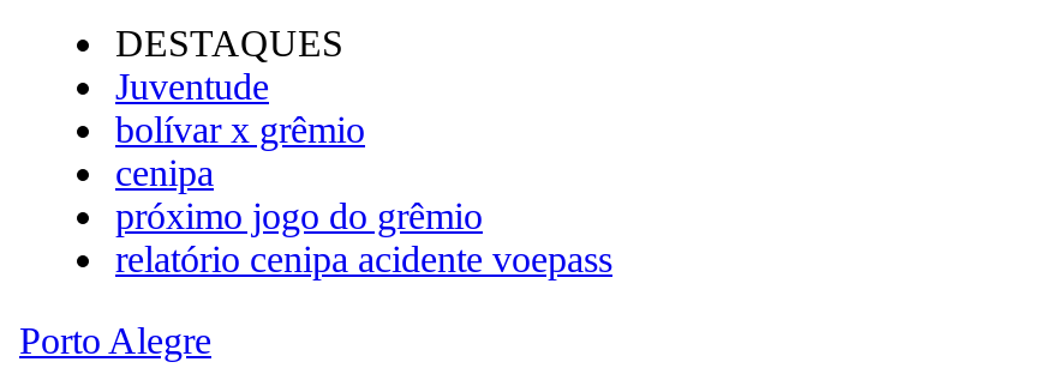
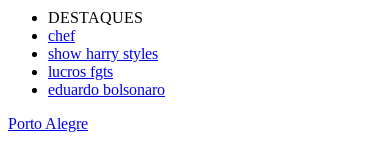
[115,66,612,279] Juventude | bolívar x grêmio | cenipa | próximo jogo do grêmio | relatório cenipa acidente voepass -> [48,27,165,98] chef | show harry styles | lucros fgts | eduardo bolsonaro

